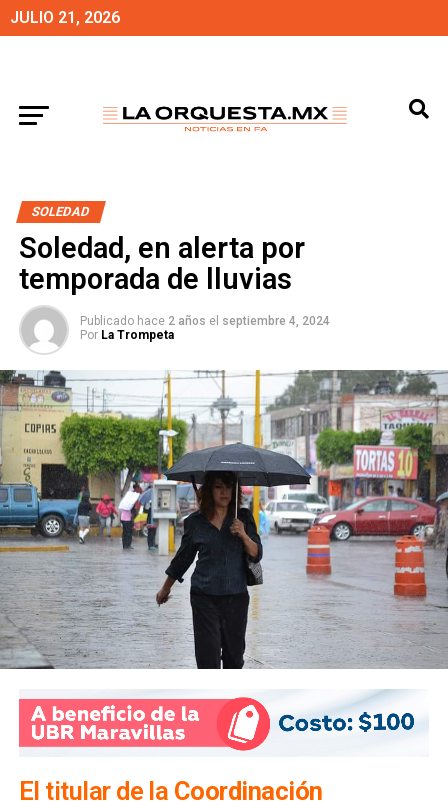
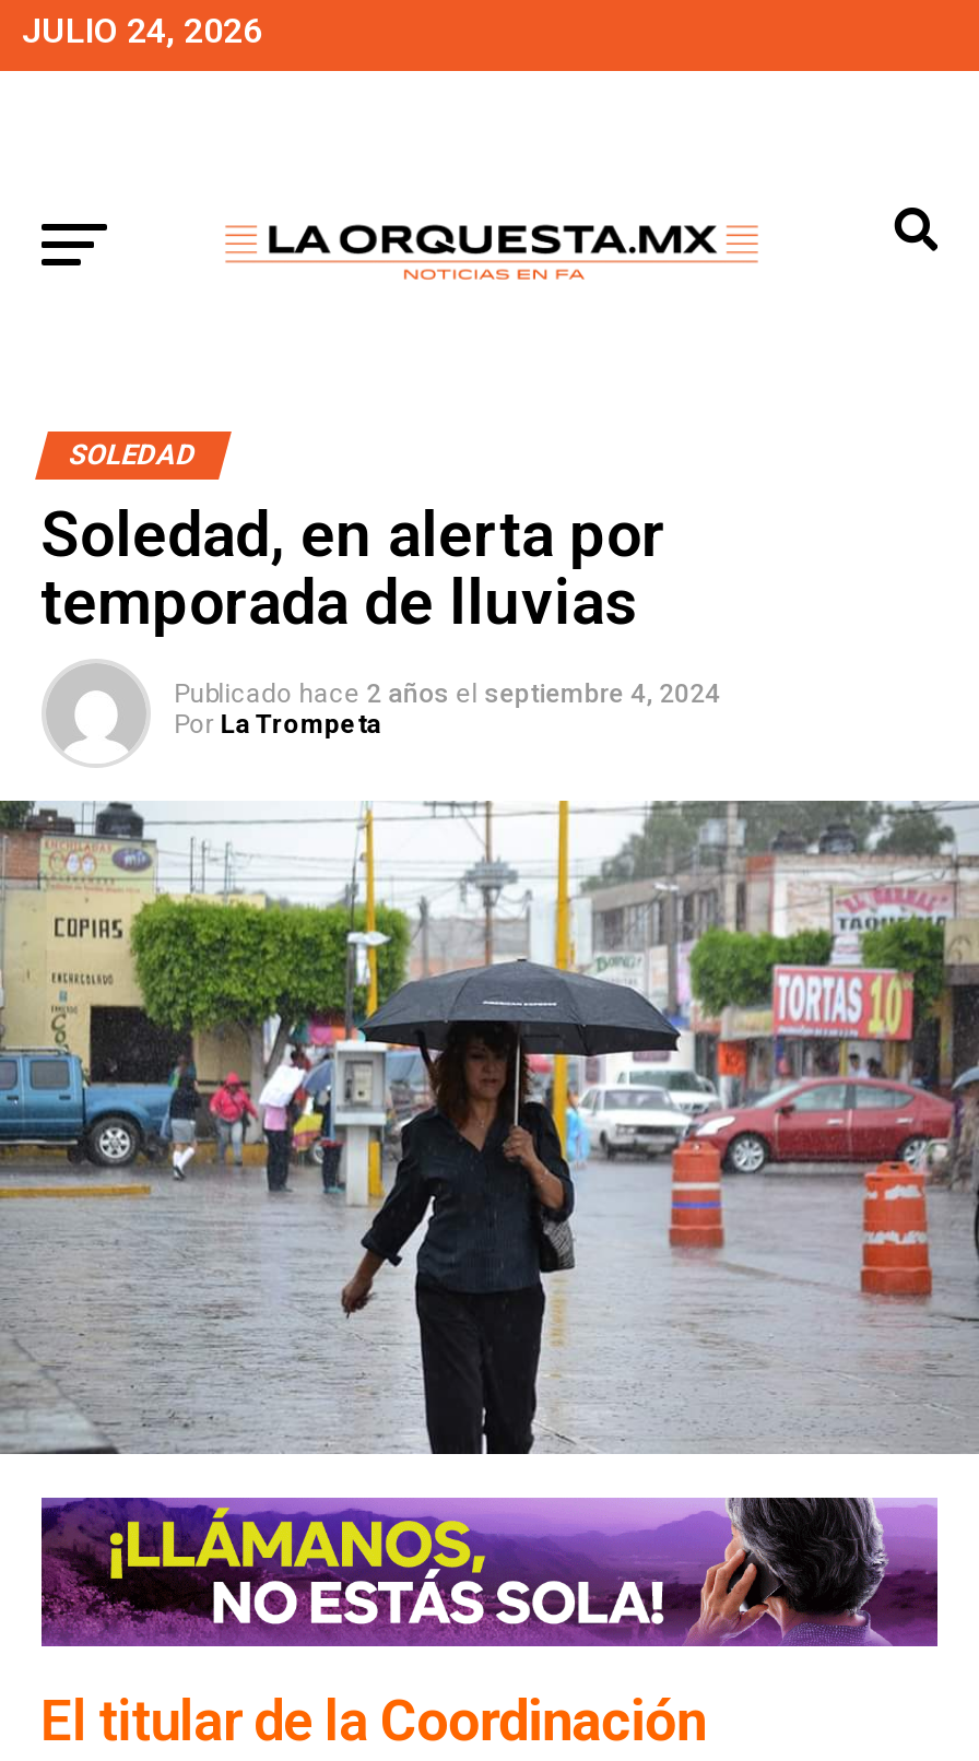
[10,8,120,27] JULIO 21, 2026 -> [22,10,262,51] JULIO 24, 2026
[18,689,429,757] [image] -> [39,1496,940,1651] [image]

